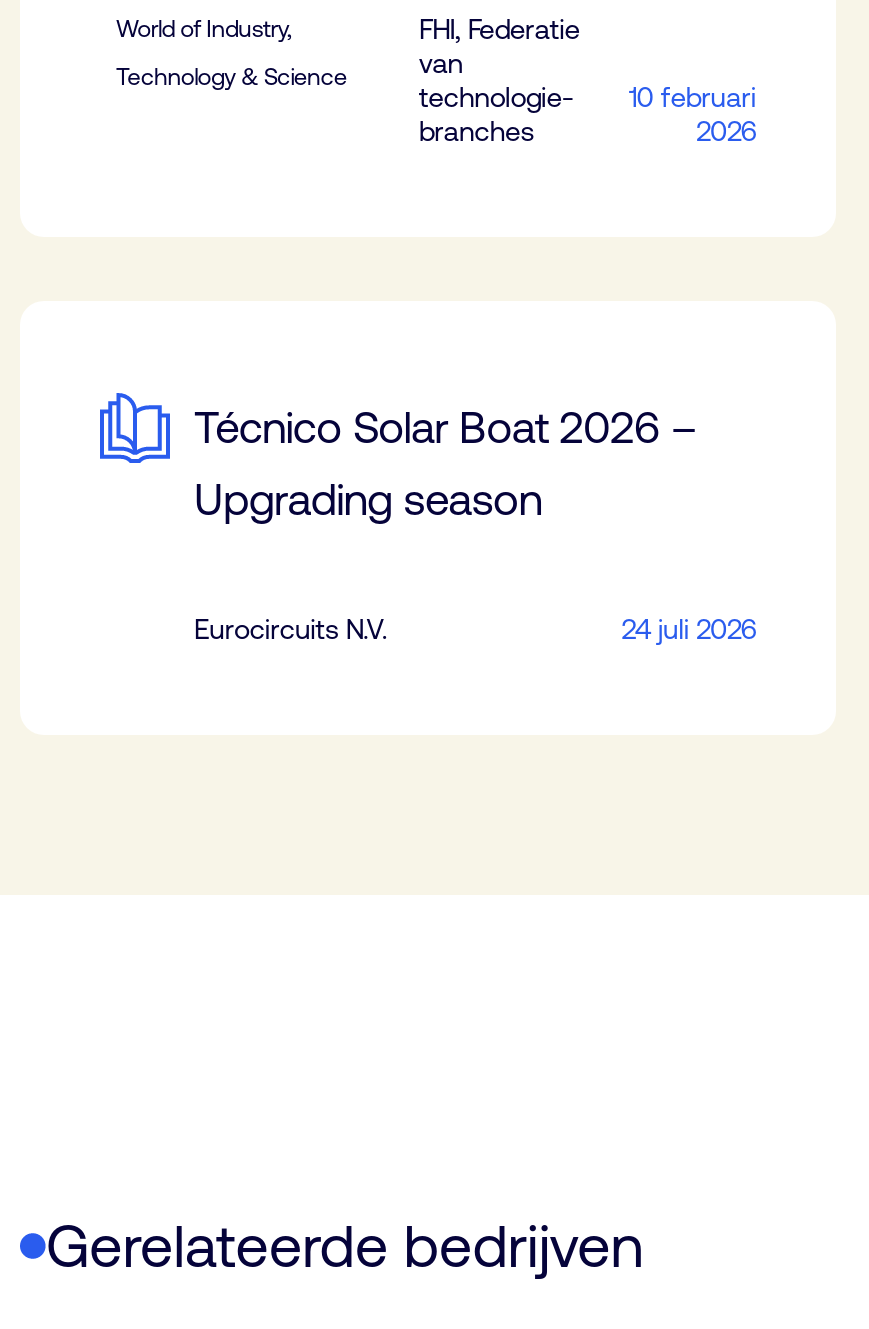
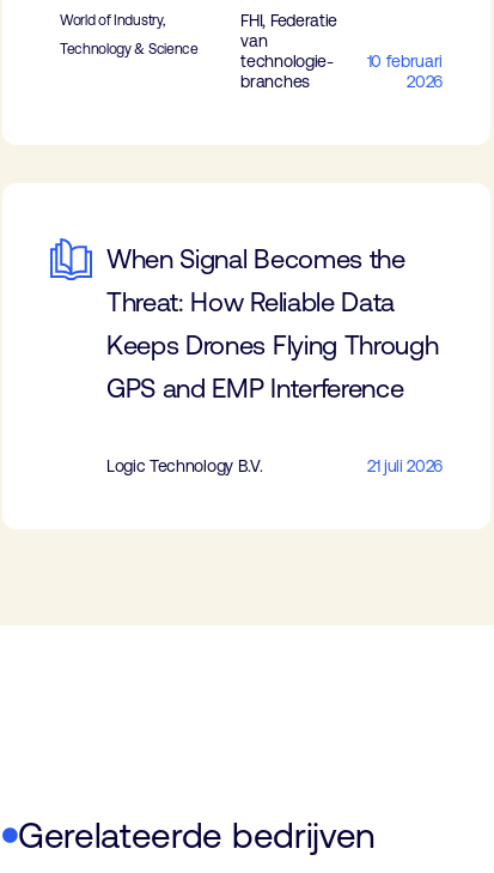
[194,403,696,525] Técnico Solar Boat 2026 – | Upgrading season -> [106,244,438,404] When Signal Becomes the | Threat: How Reliable Data | Keeps Drones Flying Through | GPS and EMP Interference
[194,613,756,645] Eurocircuits N.V. | 24 juli 2026 -> [106,456,443,475] Logic Technology B.V. | 21 juli 2026

